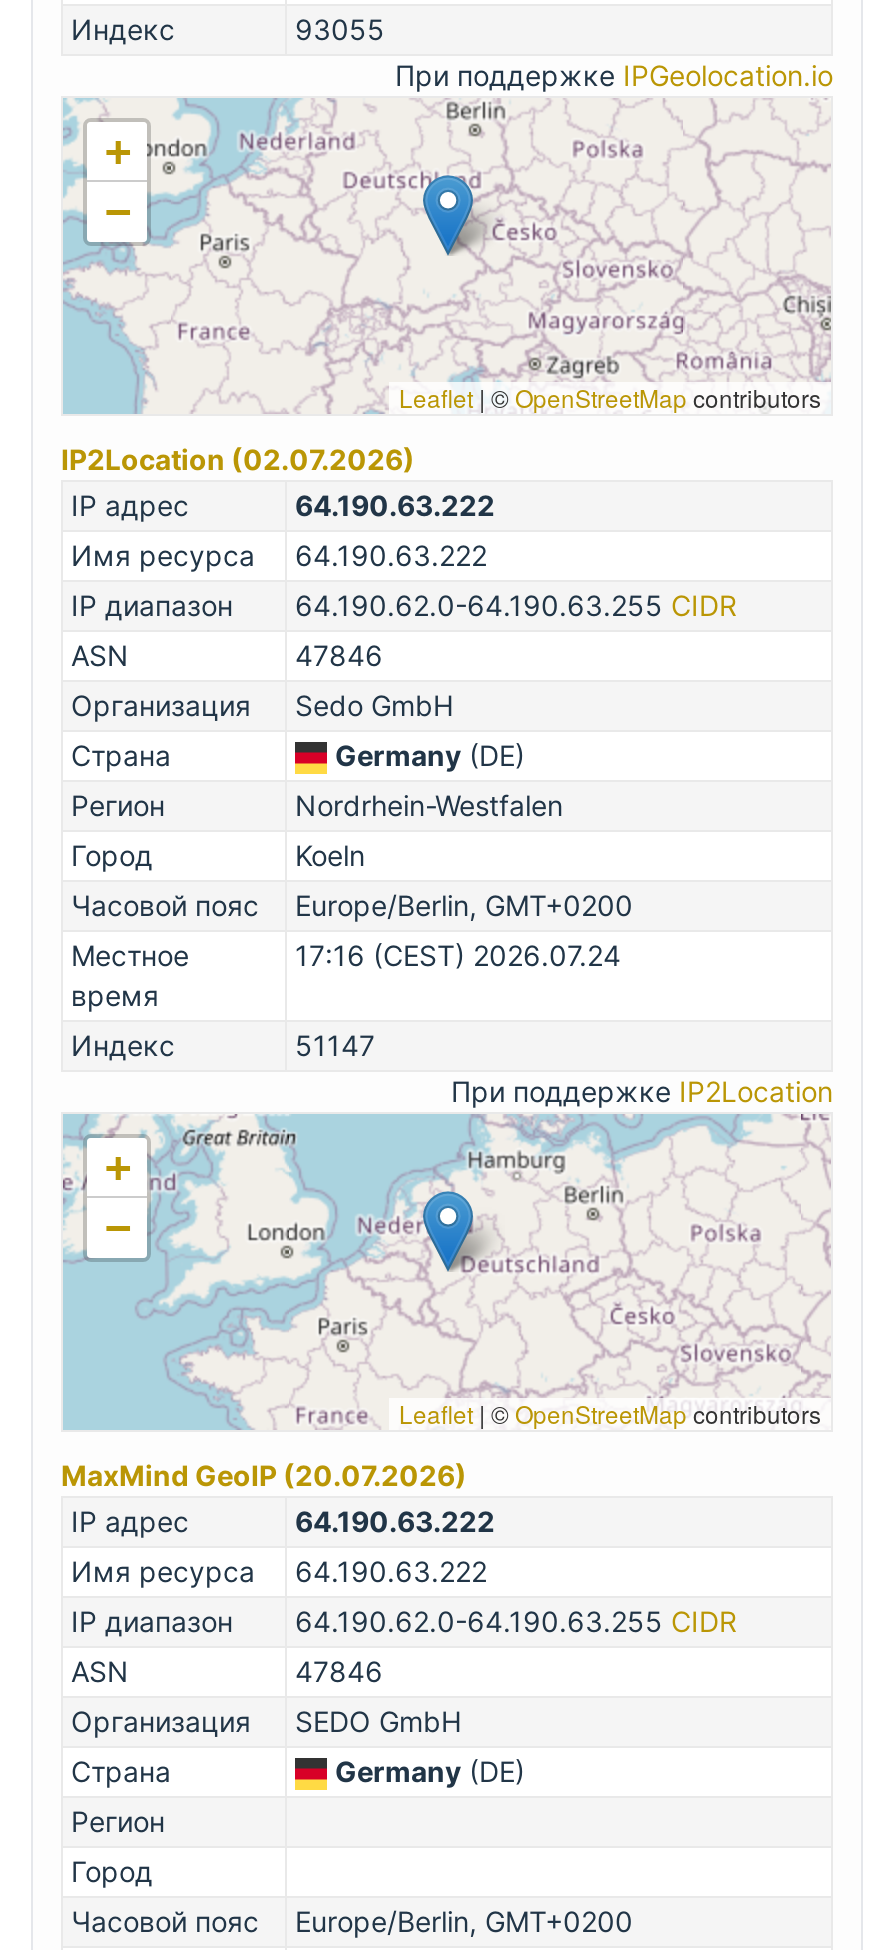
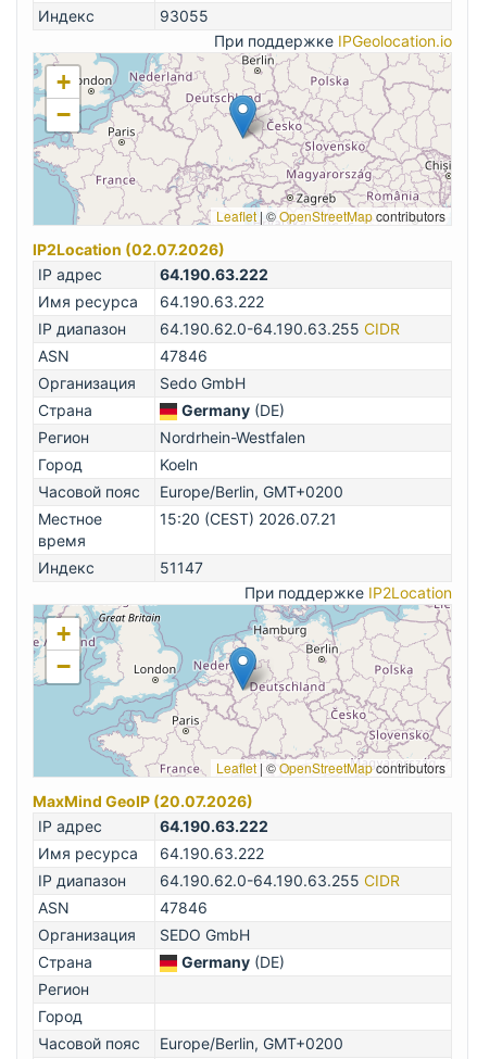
[295,938,621,972] 17:16 (CEST) 2026.07.24 -> [160,510,337,528] 15:20 (CEST) 2026.07.21

